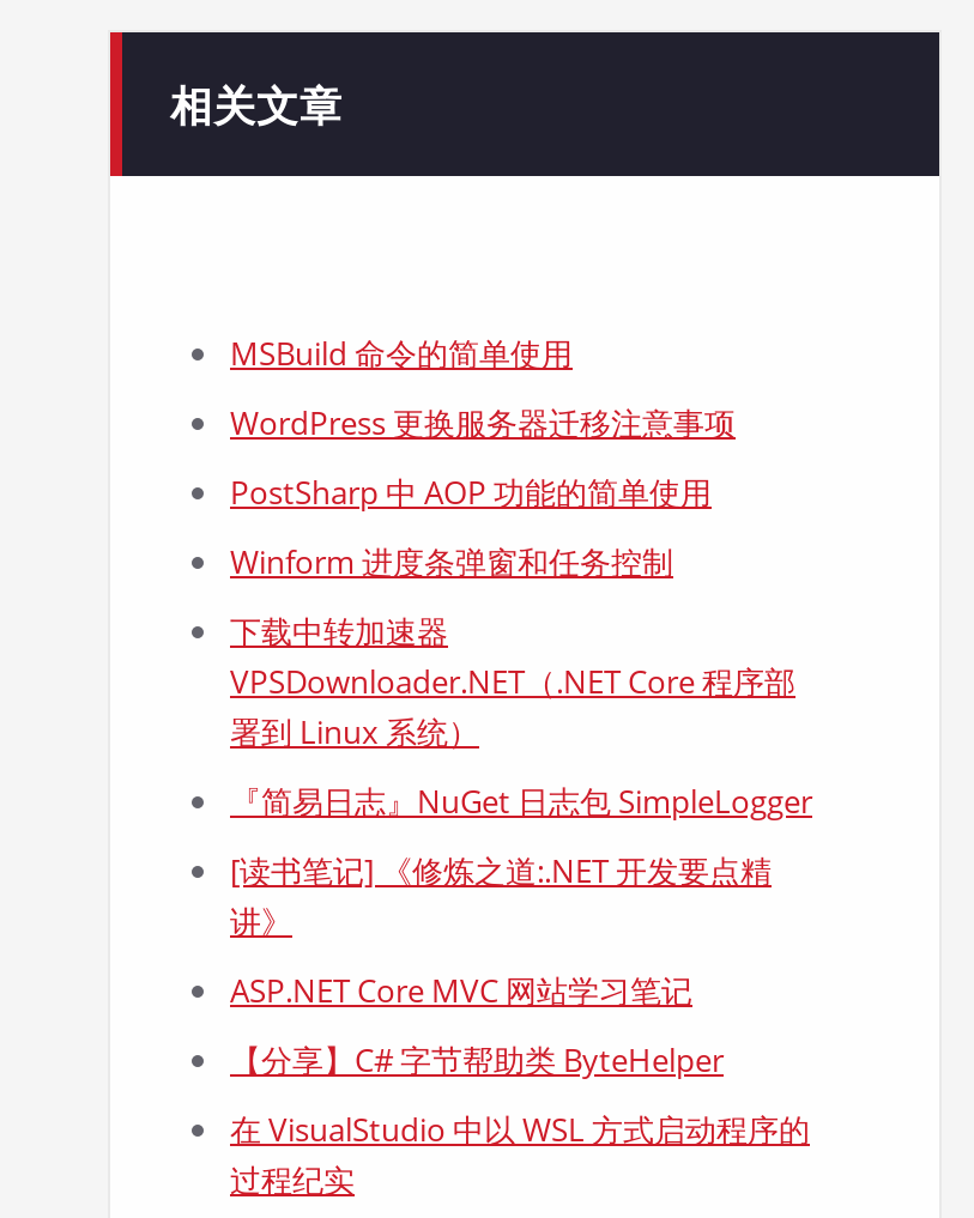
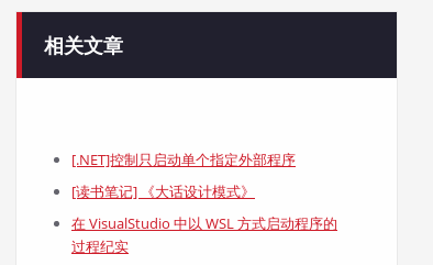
[230,332,812,1081] MSBuild 命令的简单使用 | WordPress 更换服务器迁移注意事项 | PostSharp 中 AOP 功能的简单使用 | Winform 进度条弹窗和任务控制 | 下载中转加速器 | VPSDownloader.NET（.NET Core 程序部 | 署到 Linux 系统） | 『简易日志』NuGet 日志包 SimpleLogger | [读书笔记] 《修炼之道:.NET 开发要点精 | 讲》 | ASP.NET Core MVC 网站学习笔记 | 【分享】C# 字节帮助类 ByteHelper -> [71,150,296,201] [.NET]控制只启动单个指定外部程序 | [读书笔记] 《大话设计模式》

